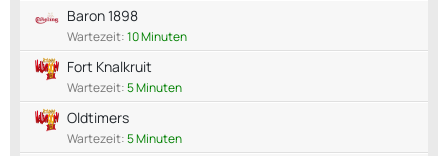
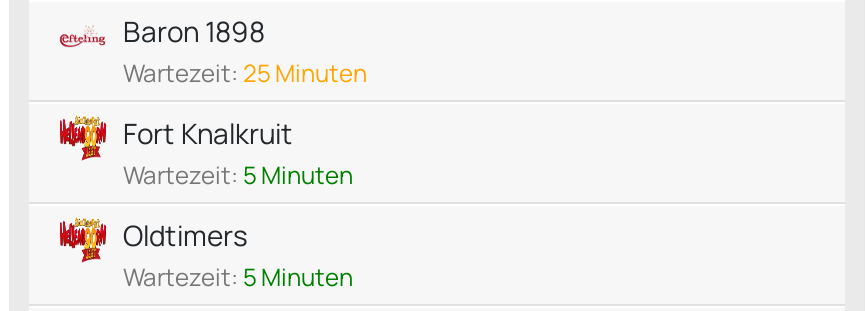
[67,28,187,45] Wartezeit: 10 Minuten -> [123,56,367,90] Wartezeit: 25 Minuten

